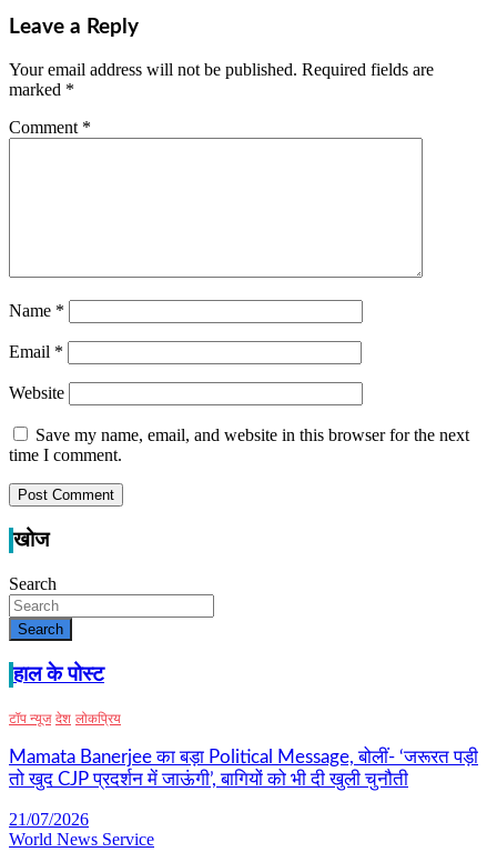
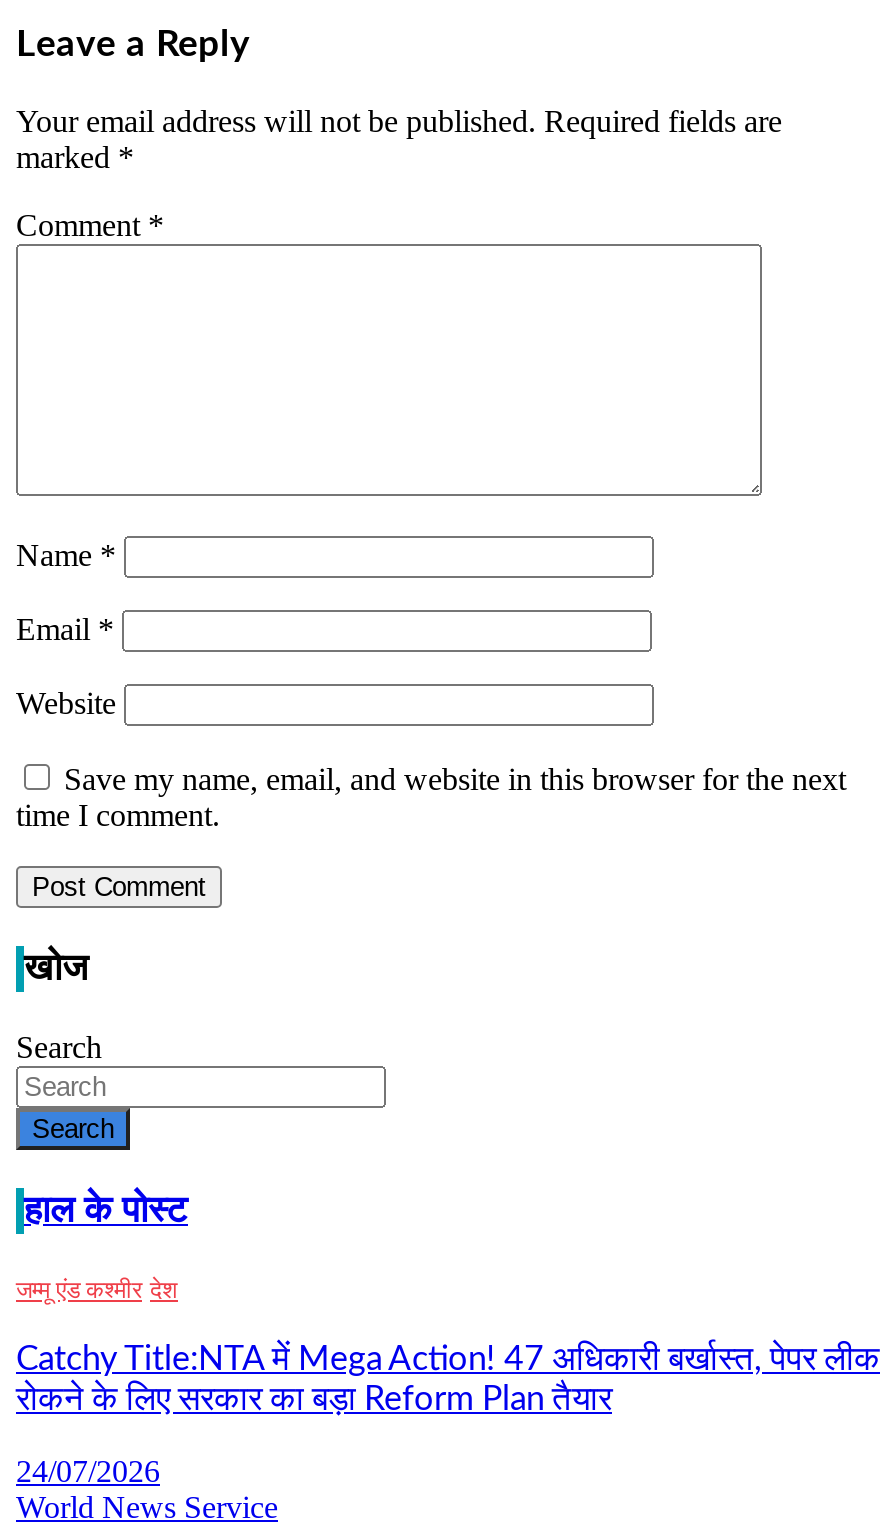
[9,711,121,727] टॉप न्यूज देश लोकप्रिय -> [16,1277,178,1305] जम्मू एंड कश्मीर देश
[9,748,478,789] Mamata Banerjee का बड़ा Political Message, बोलीं- ‘जरूरत पड़ी | तो खुद CJP प्रदर्शन में जाऊंगी’, बागियों को भी दी खुली चुनौती -> [16,1343,880,1417] Catchy Title:NTA में Mega Action! 47 अधिकारी बर्खास्त, पेपर लीक | रोकने के लिए सरकार का बड़ा Reform Plan तैयार
[9,810,89,829] 21/07/2026 -> [16,1455,160,1489] 24/07/2026

